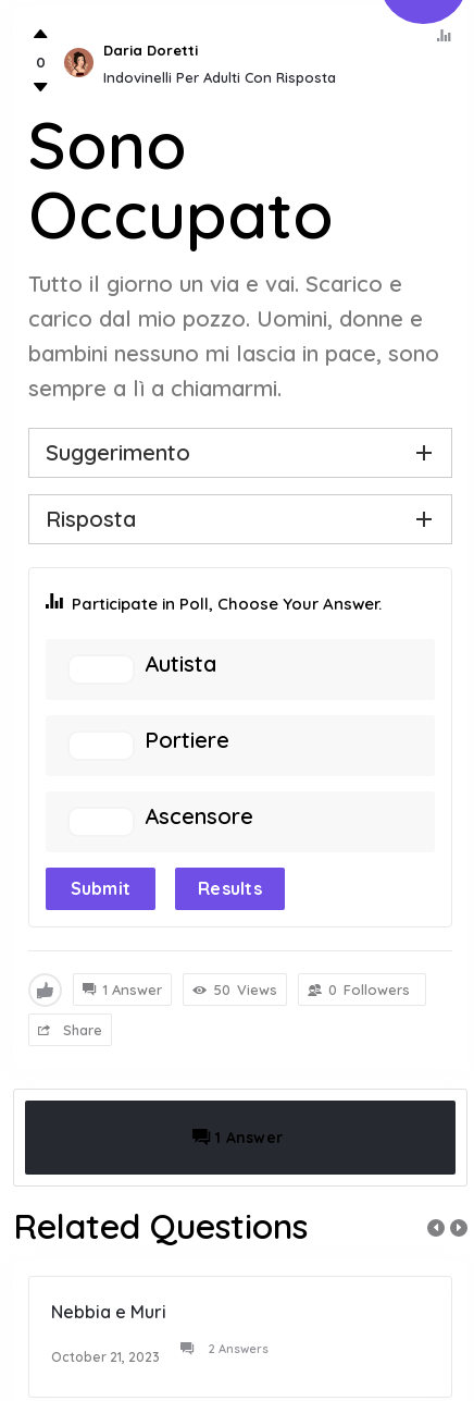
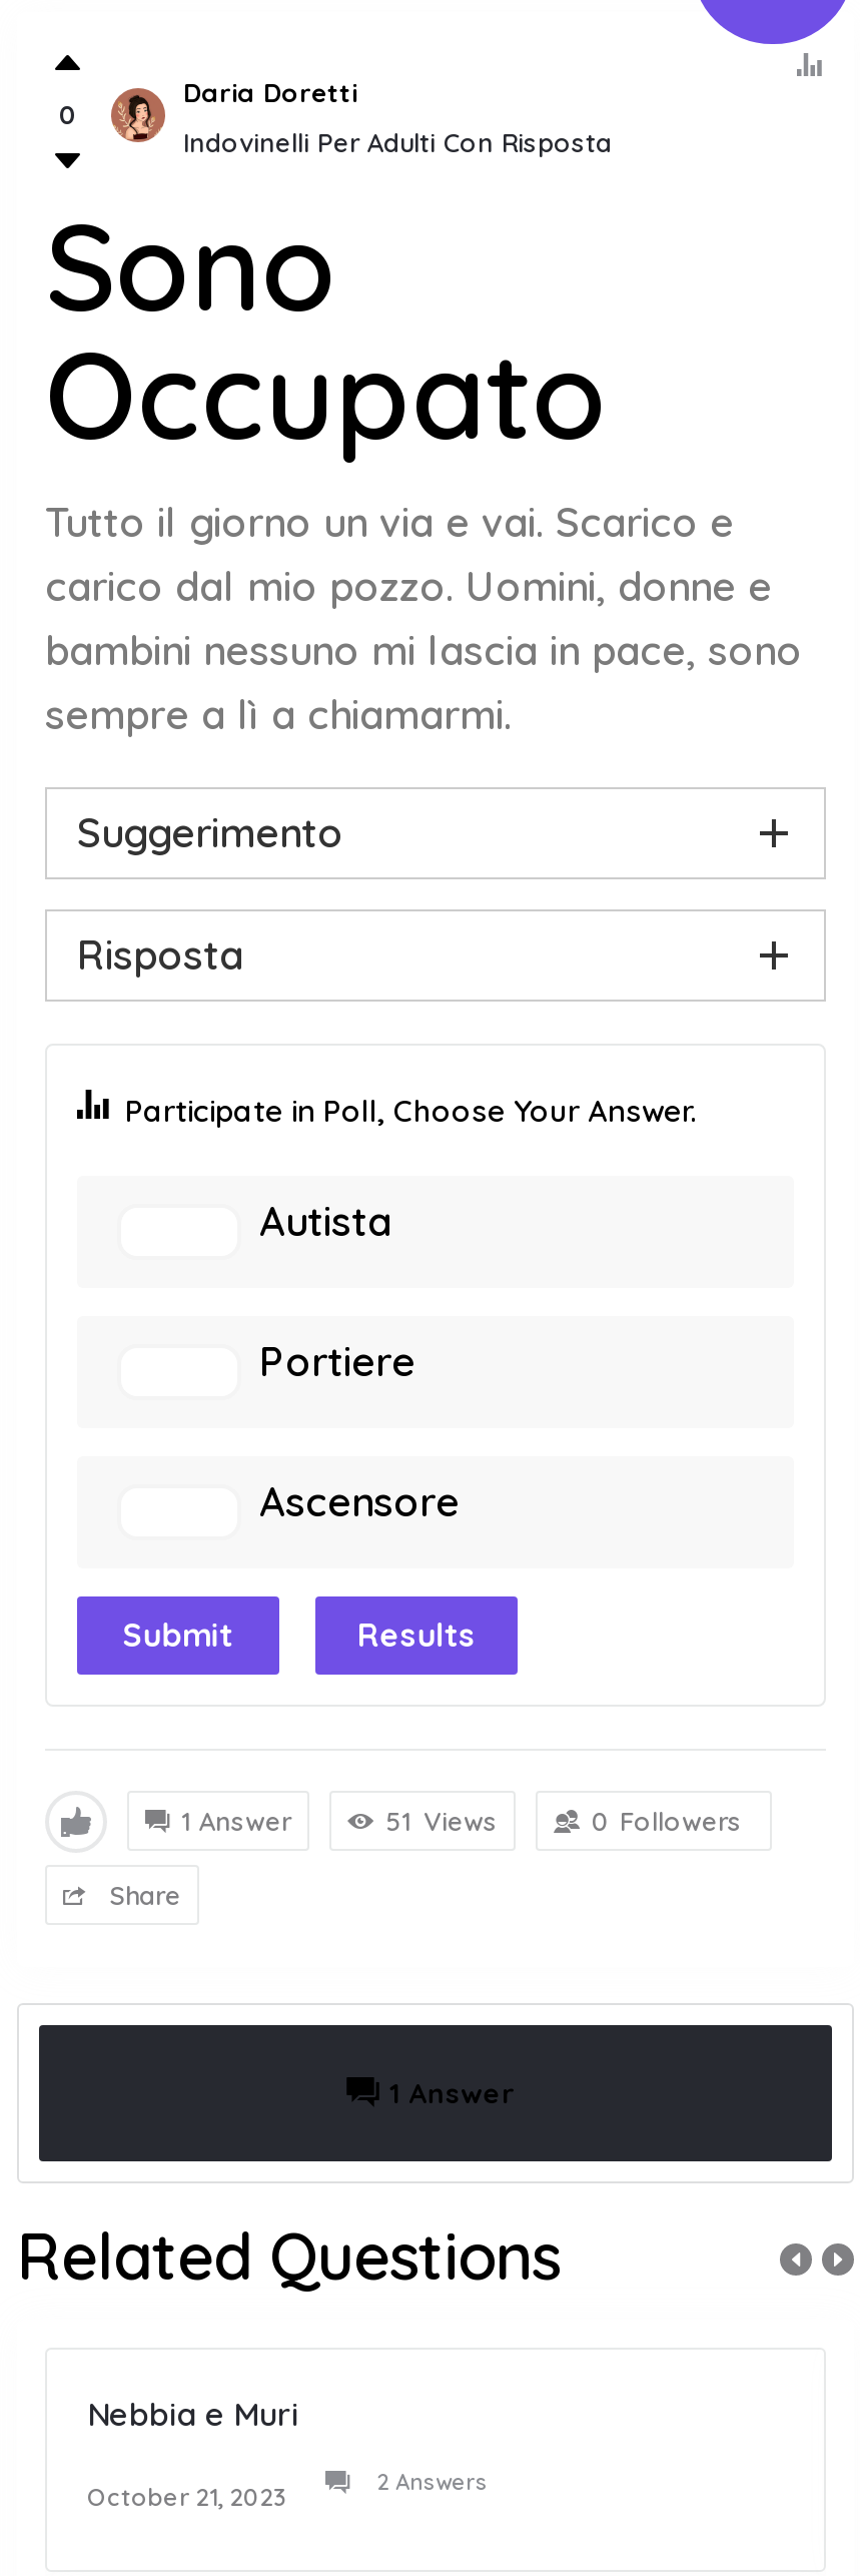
[213,981,277,998] 50 Views -> [385,1805,498,1837] 51 Views

